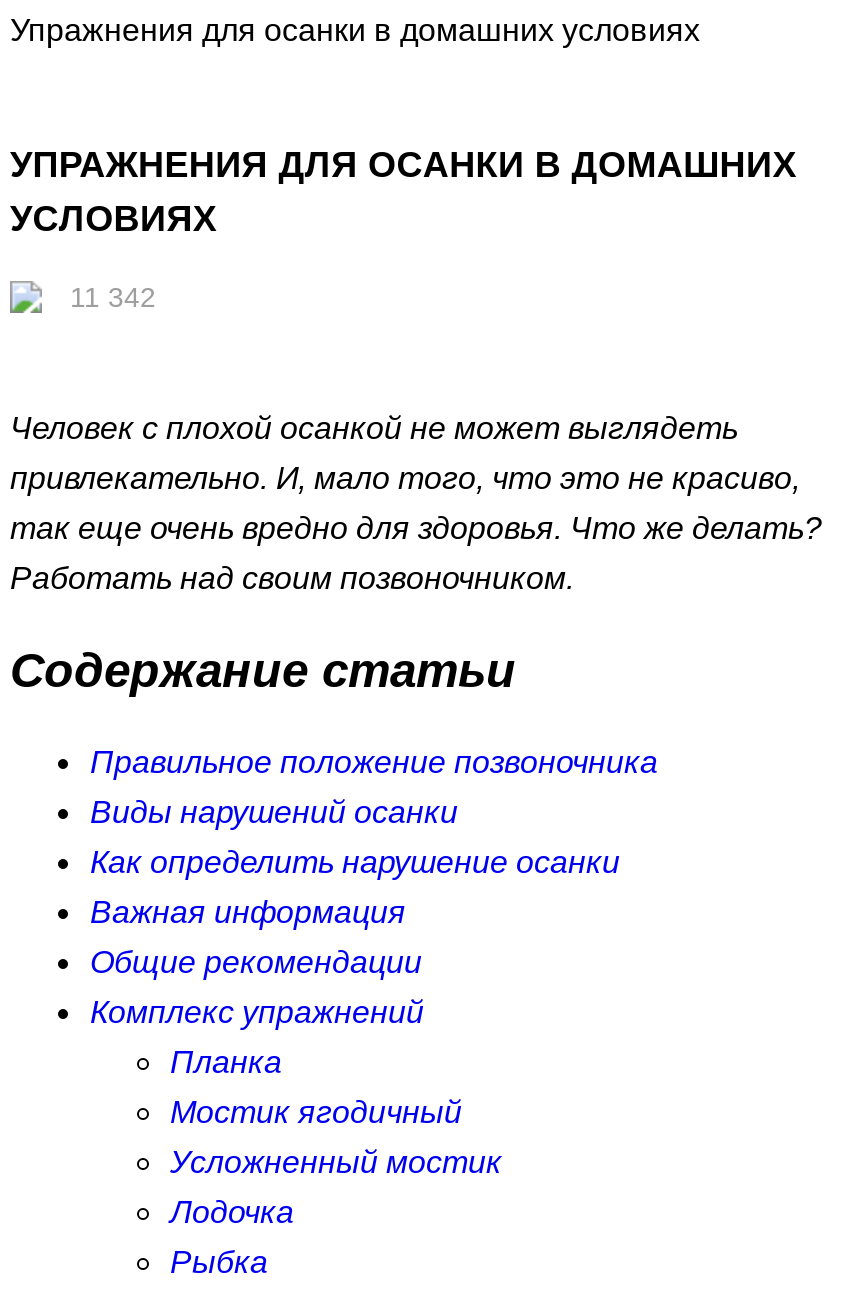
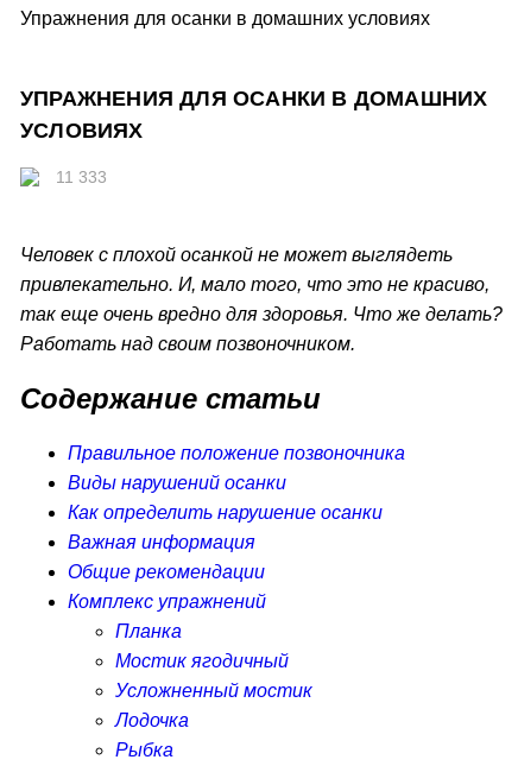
[70,281,156,313] 11 342 -> [56,167,107,186] 11 333

